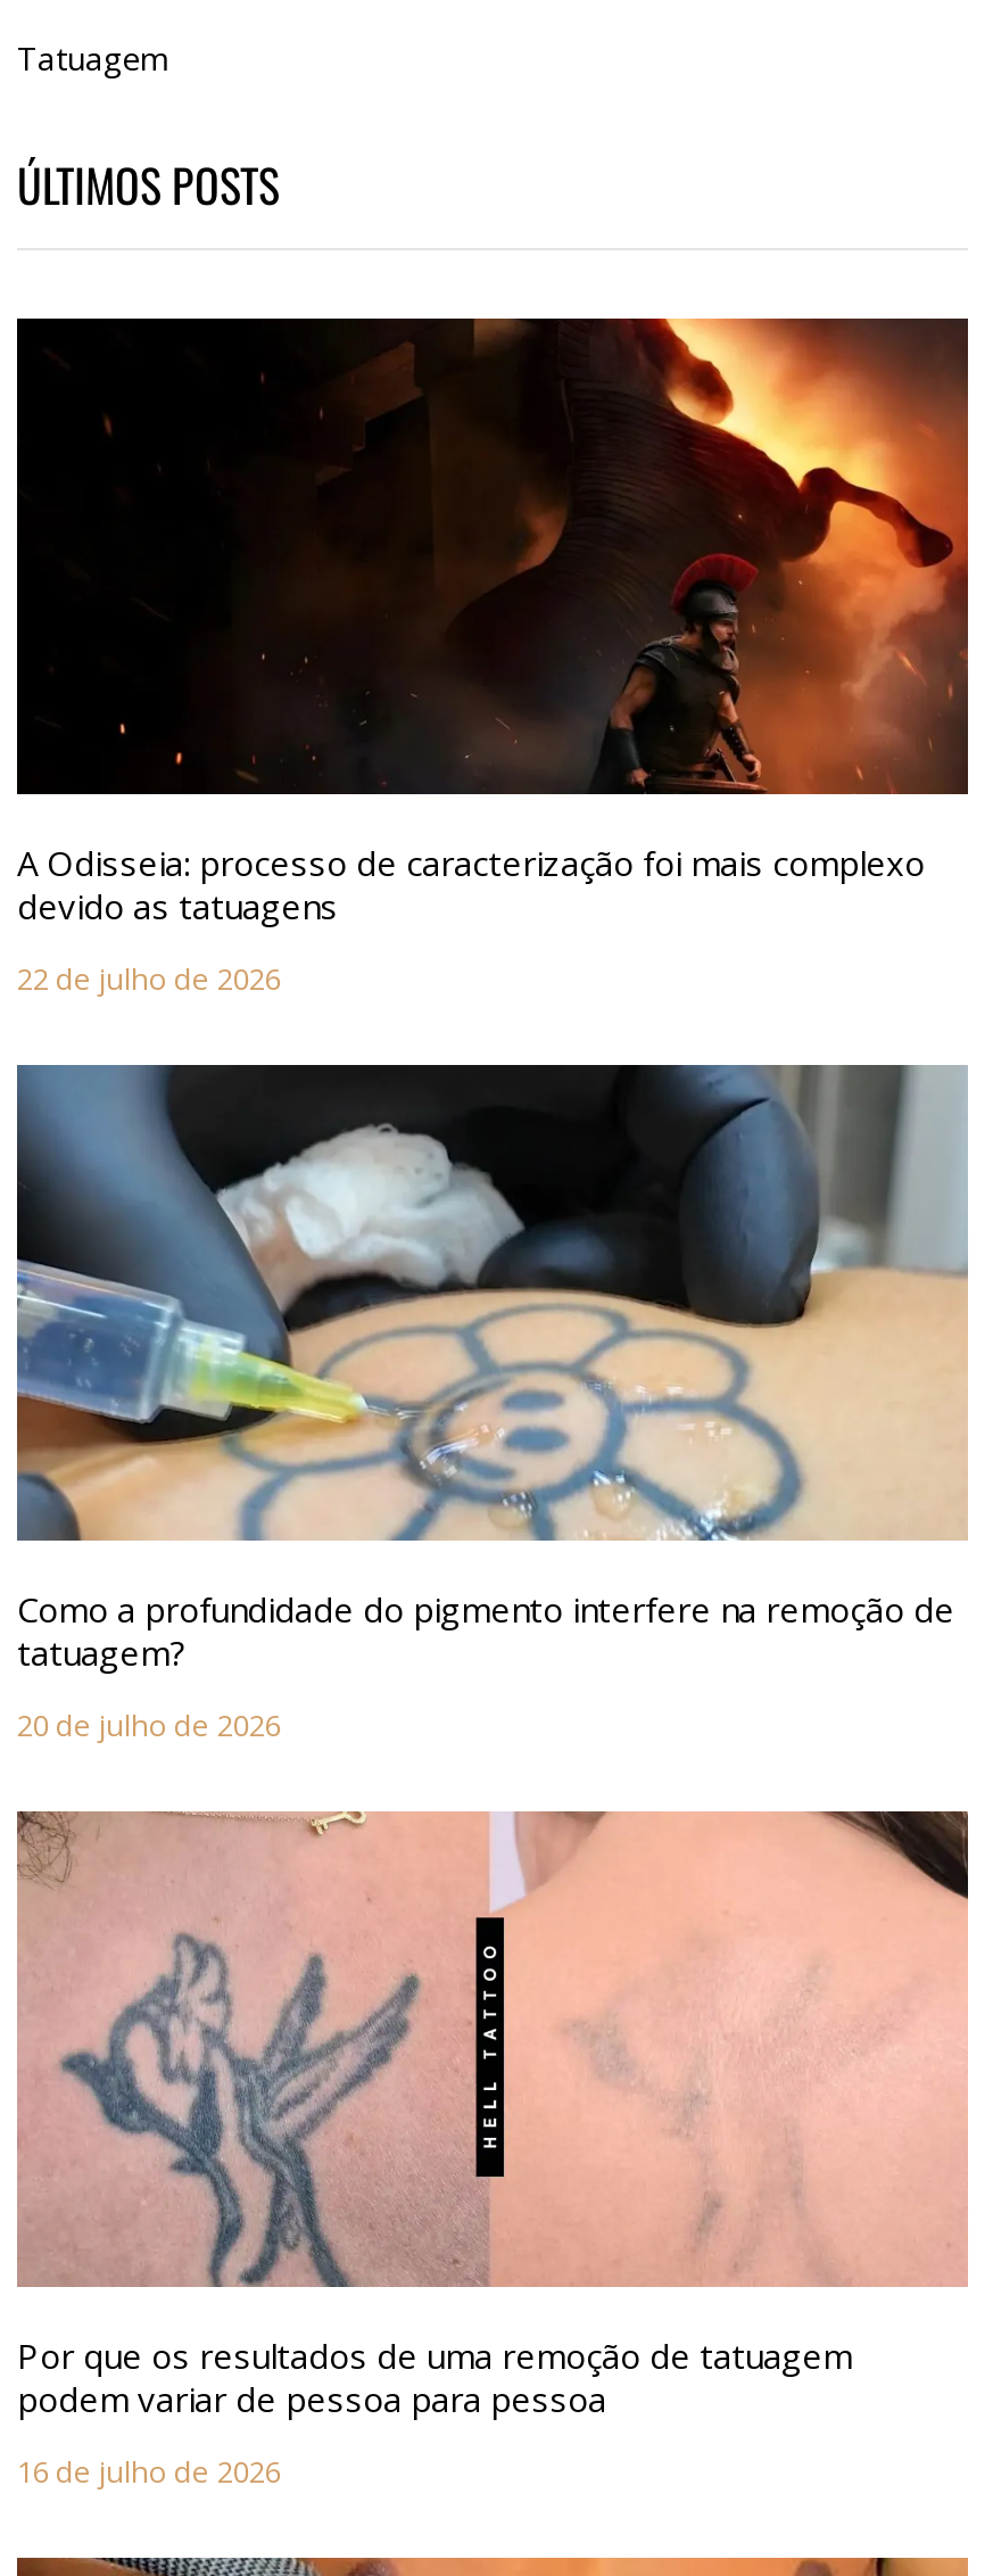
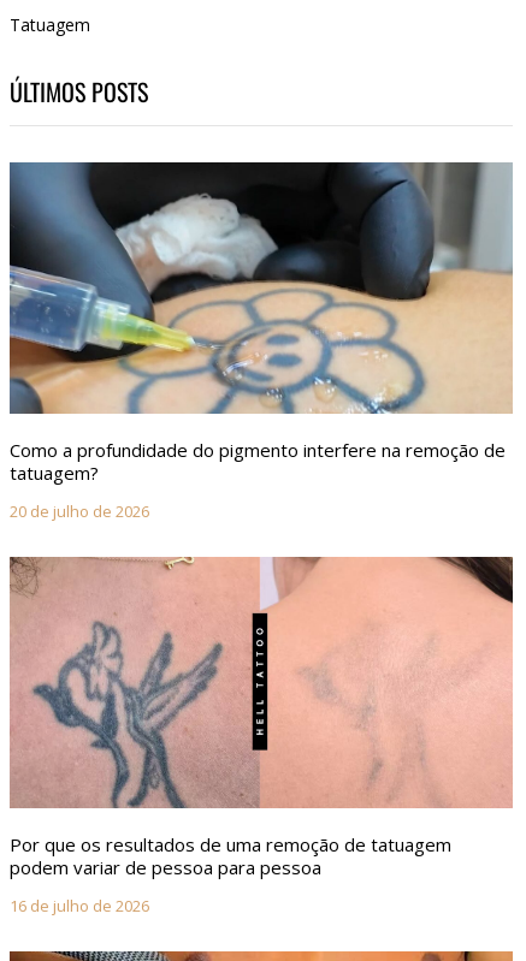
[15,316,970,999] [image] | A Odisseia: processo de caracterização foi mais complexo | devido as tatuagens | 22 de julho de 2026 -> none

